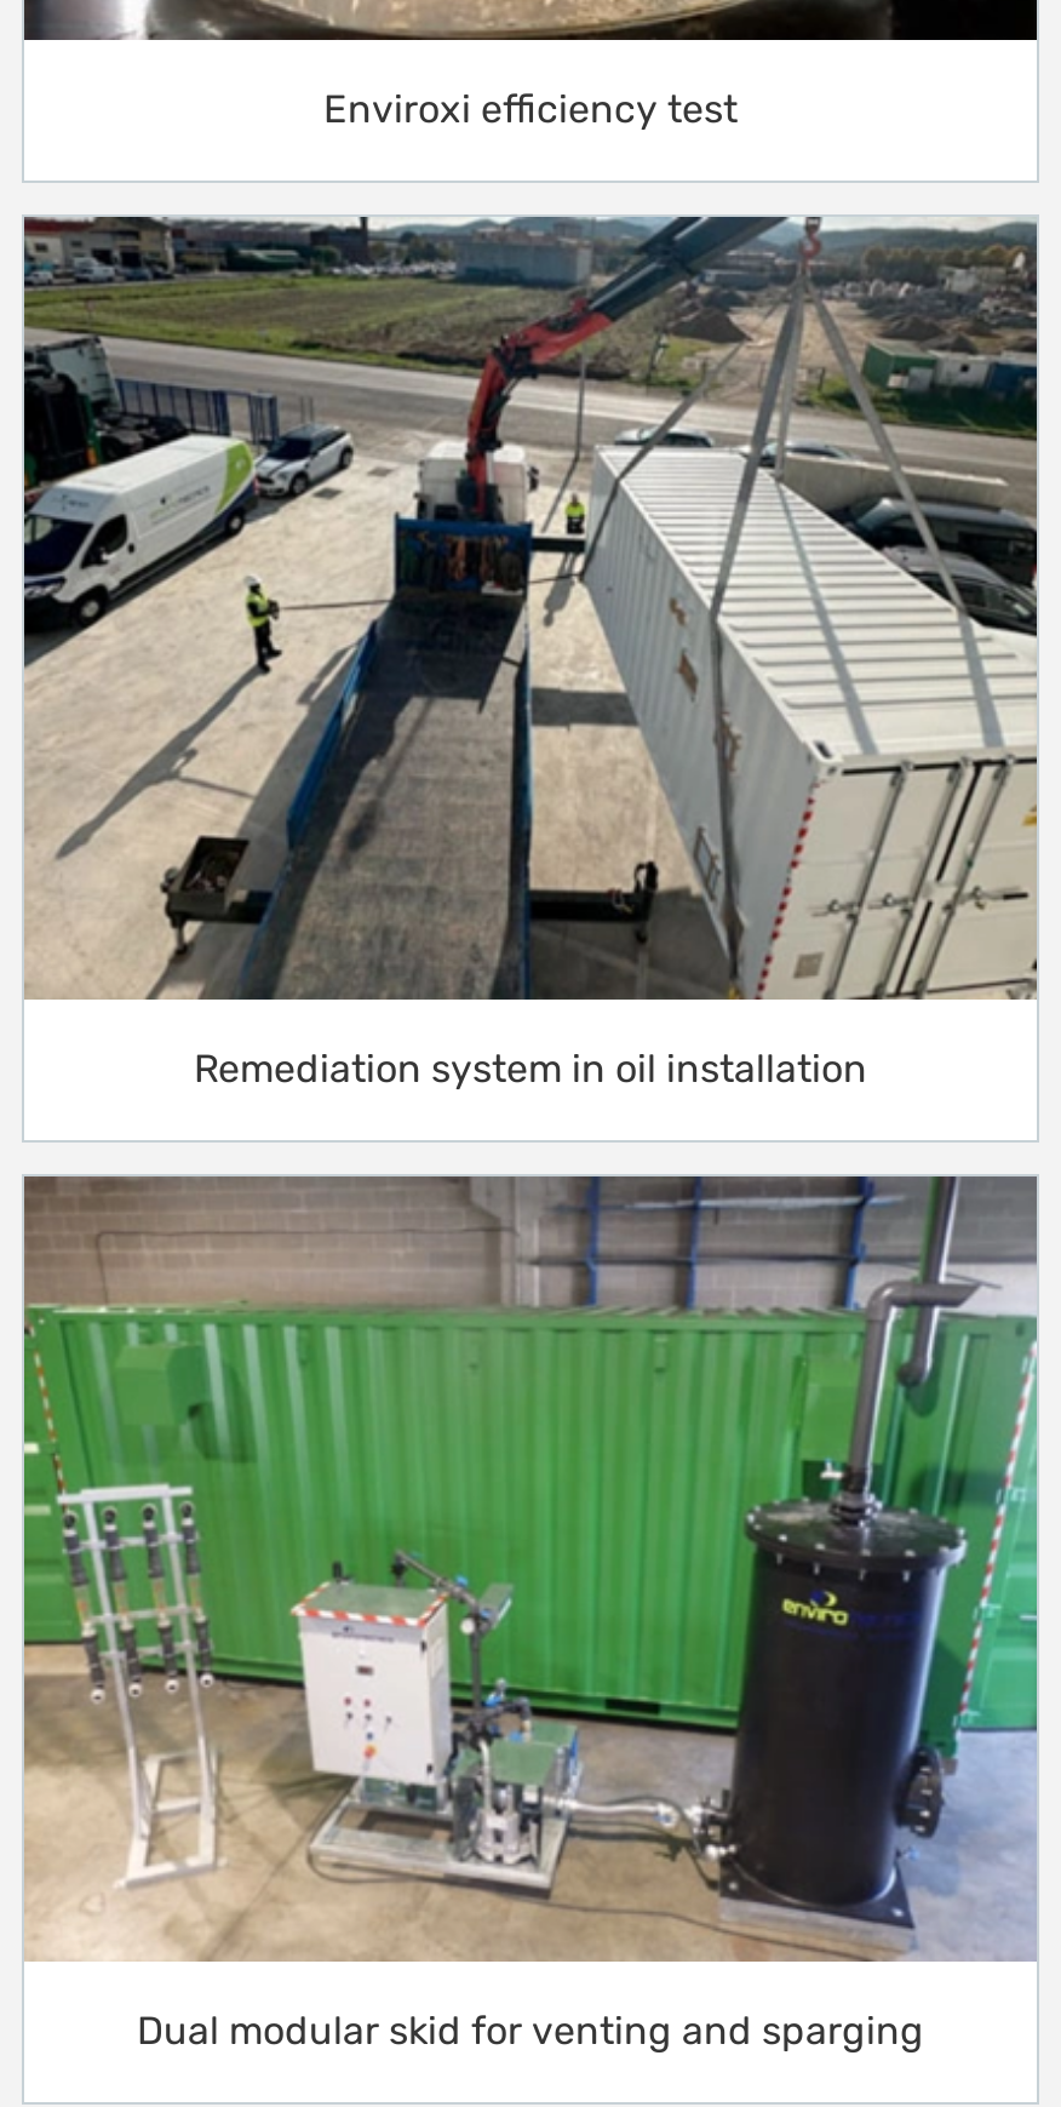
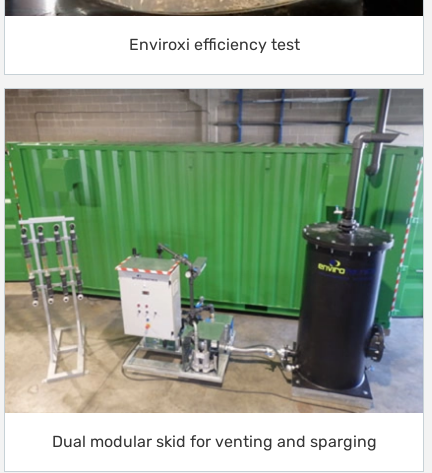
[24,216,1039,1093] [image] | Remediation system in oil installation -> none

